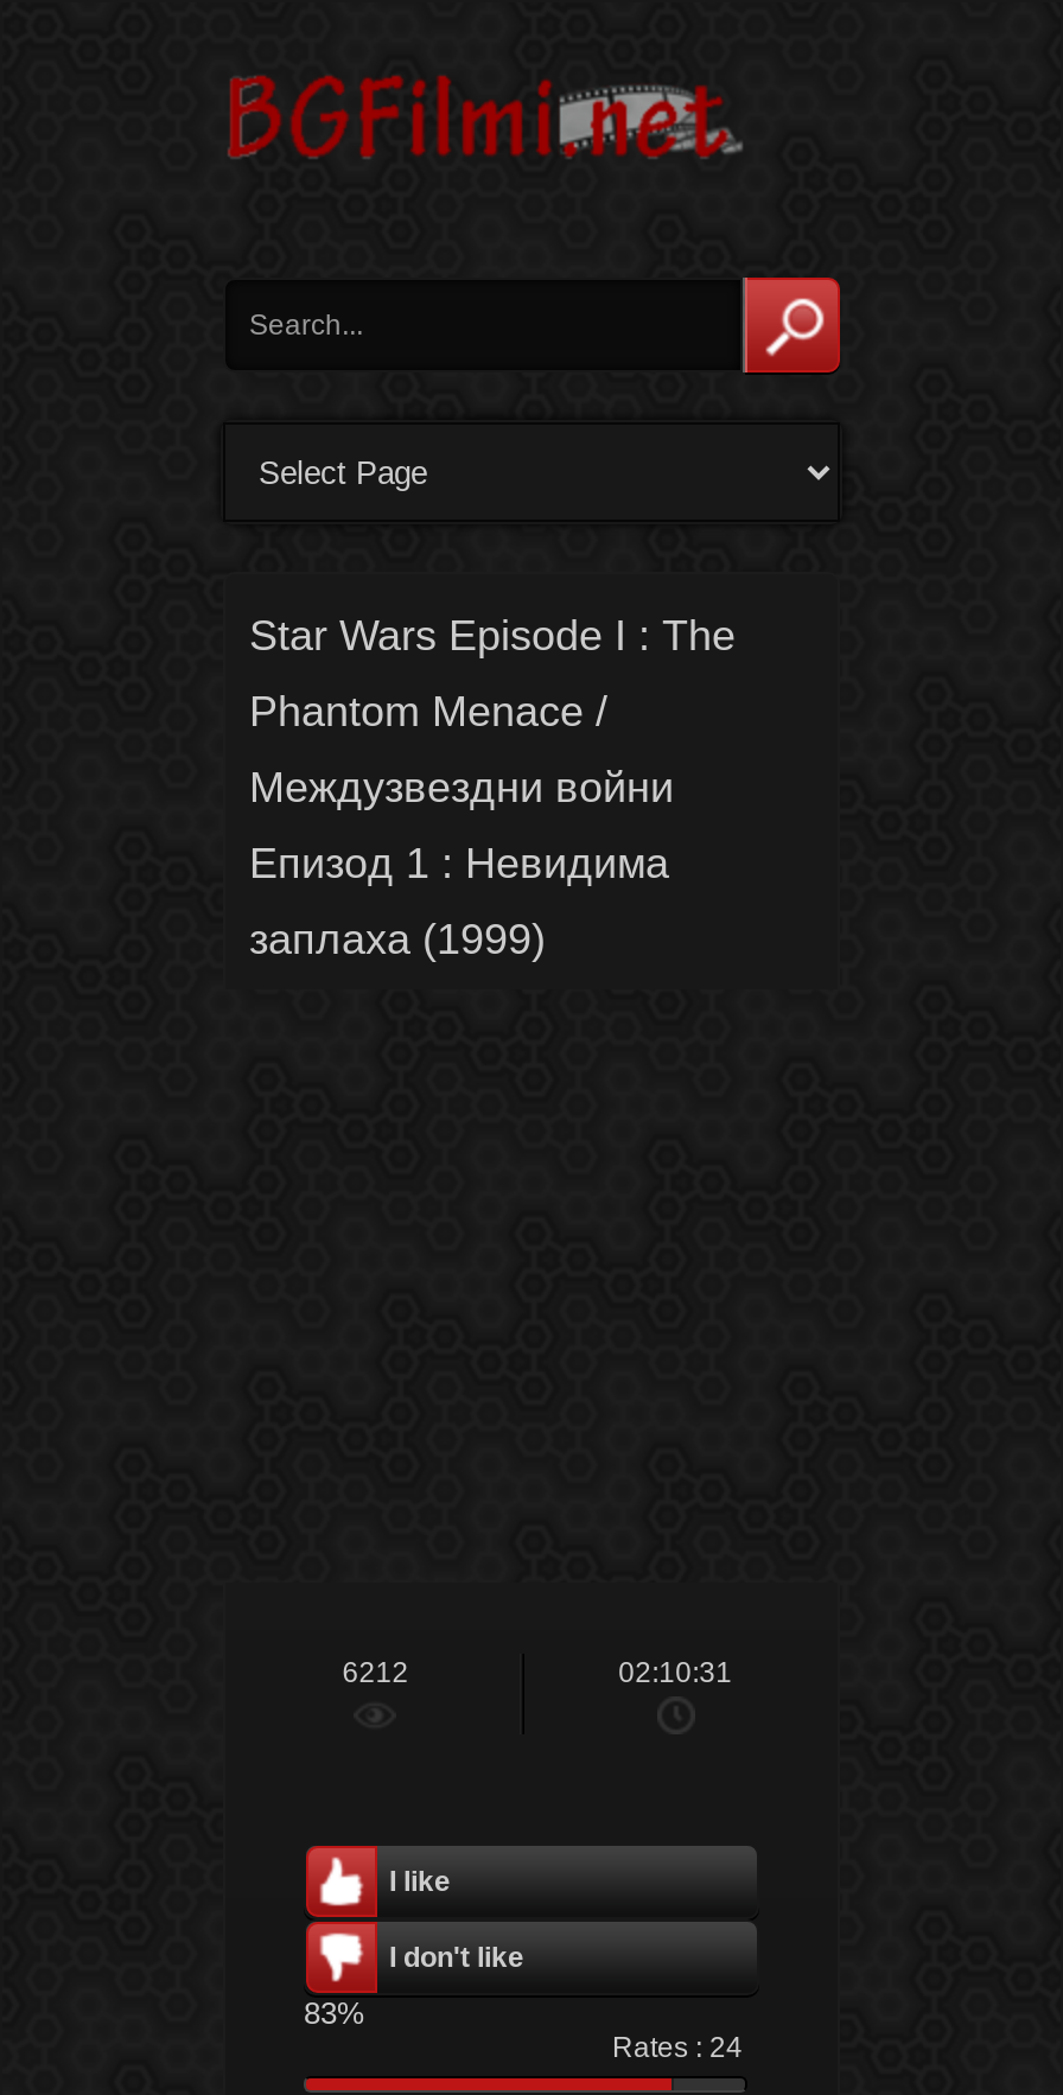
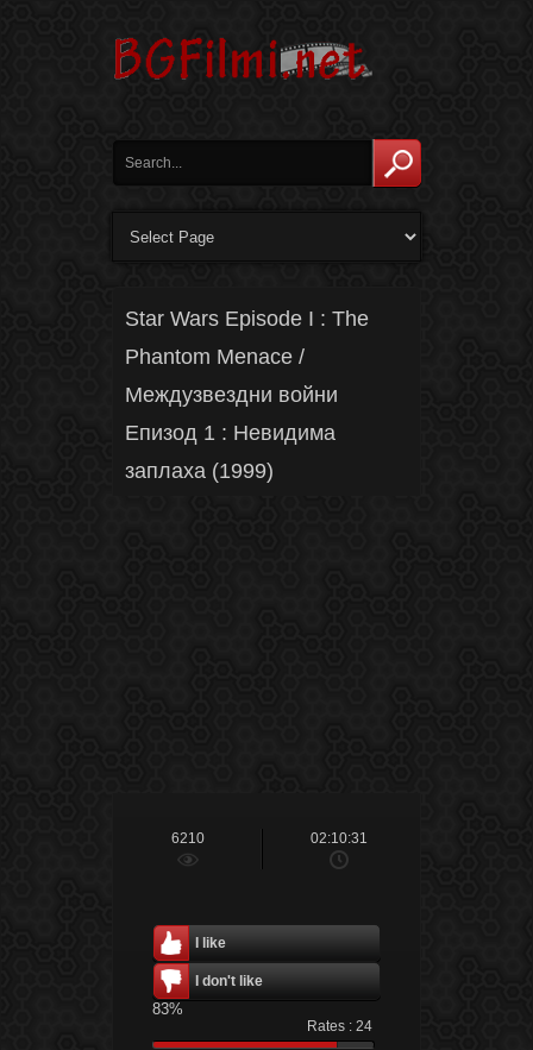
[342,1656,409,1689] 6212 -> [172,830,205,847] 6210

